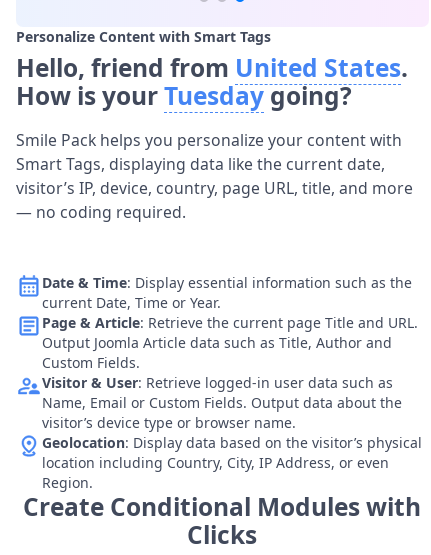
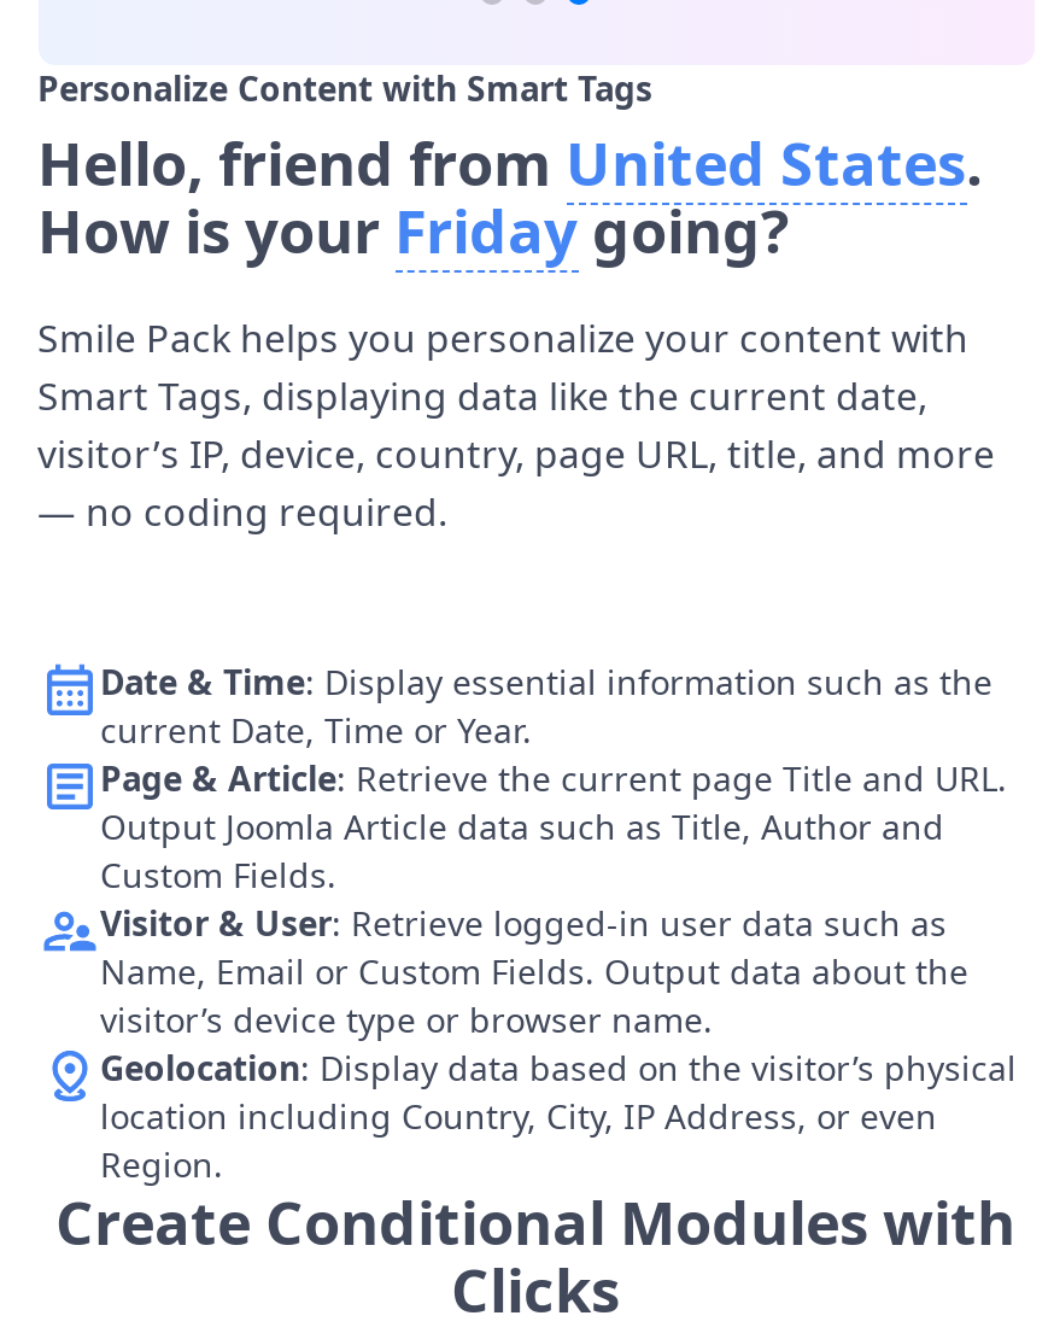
[15,79,351,112] How is your Tuesdaygoing? -> [37,191,790,270] How is your Fridaygoing?

